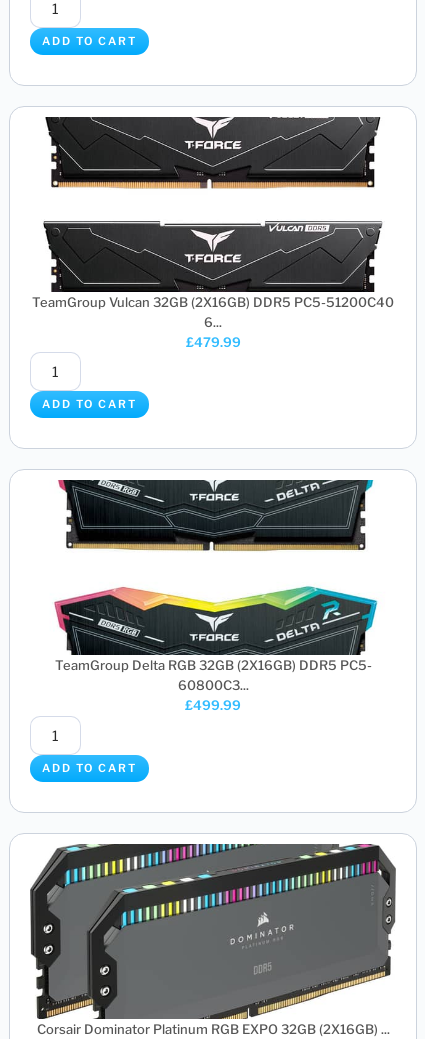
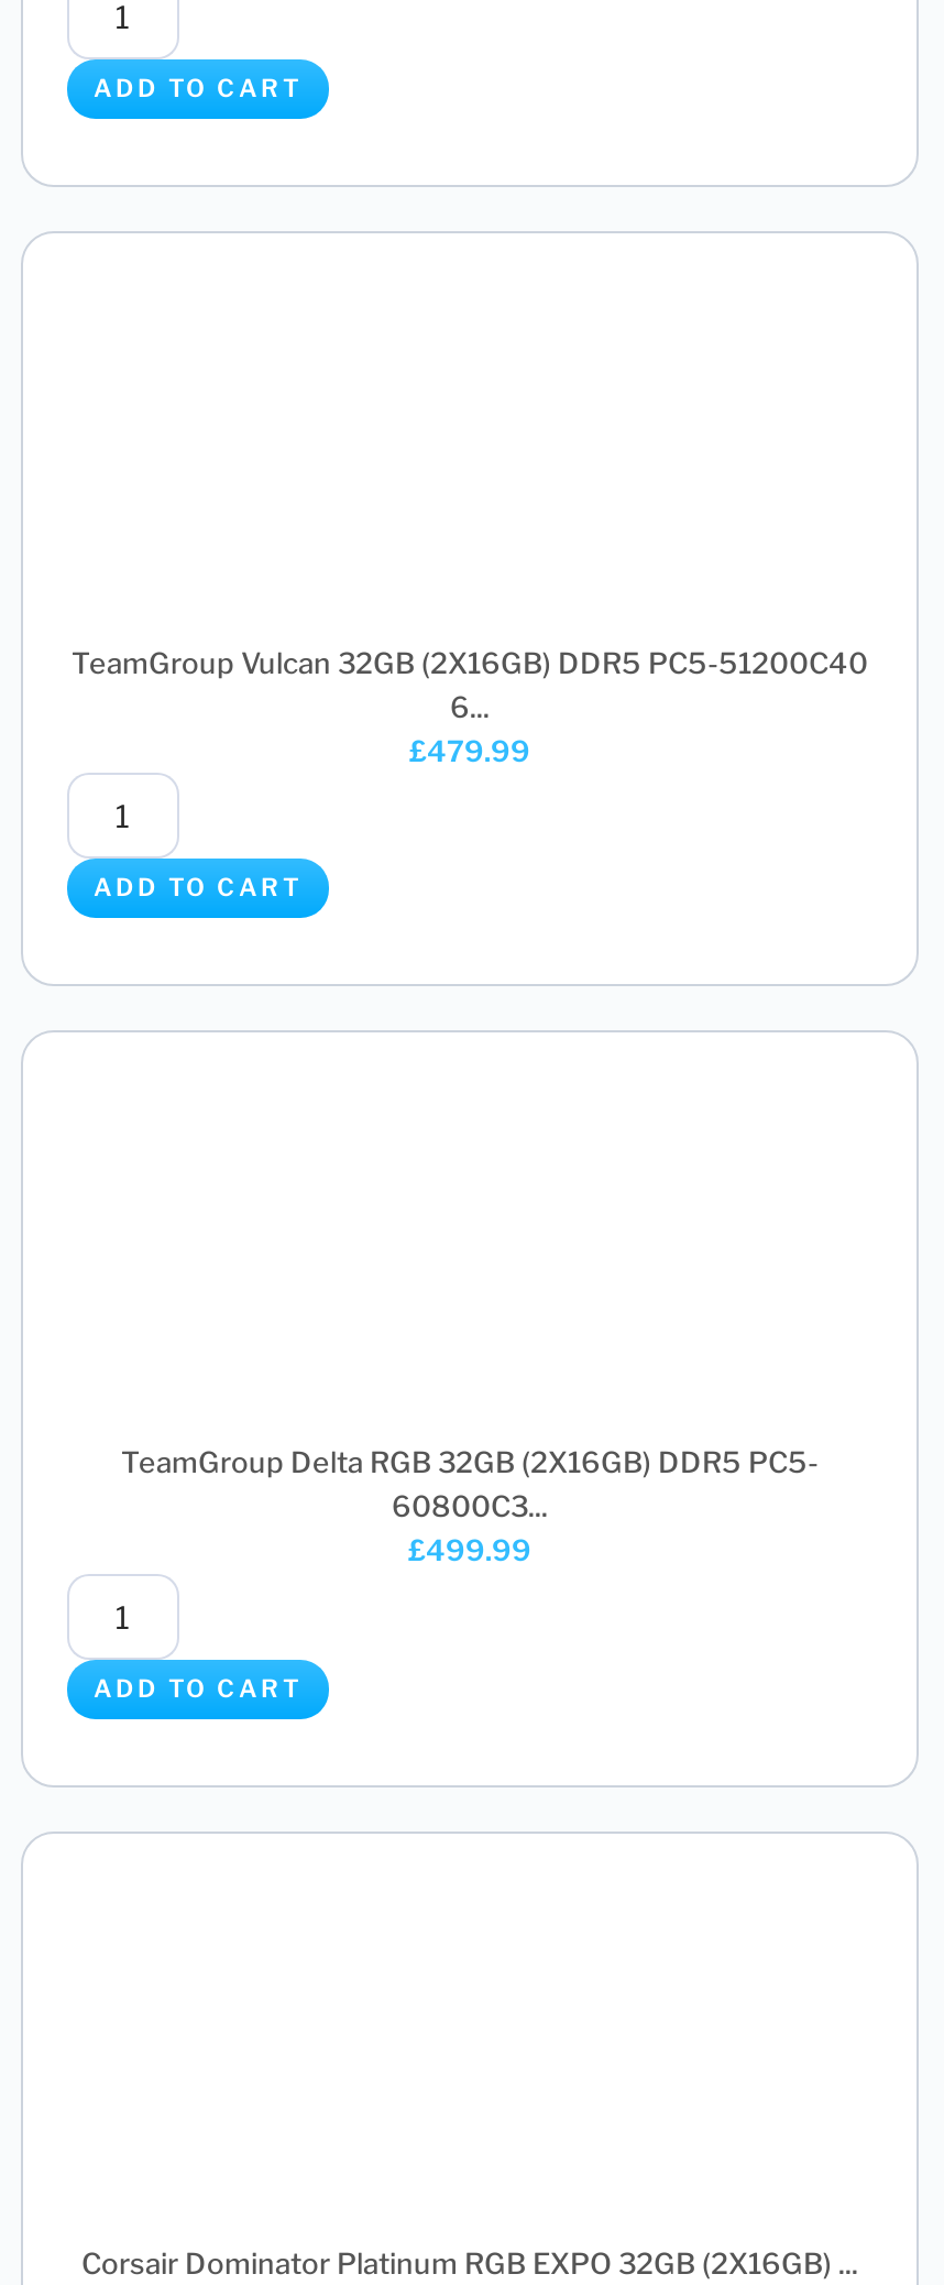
[44,116,381,189] [image] -> none
[42,220,383,292] [image] -> none
[57,479,374,552] [image] -> none
[53,585,378,655] [image] -> none
[29,843,397,1018] [image] -> none

